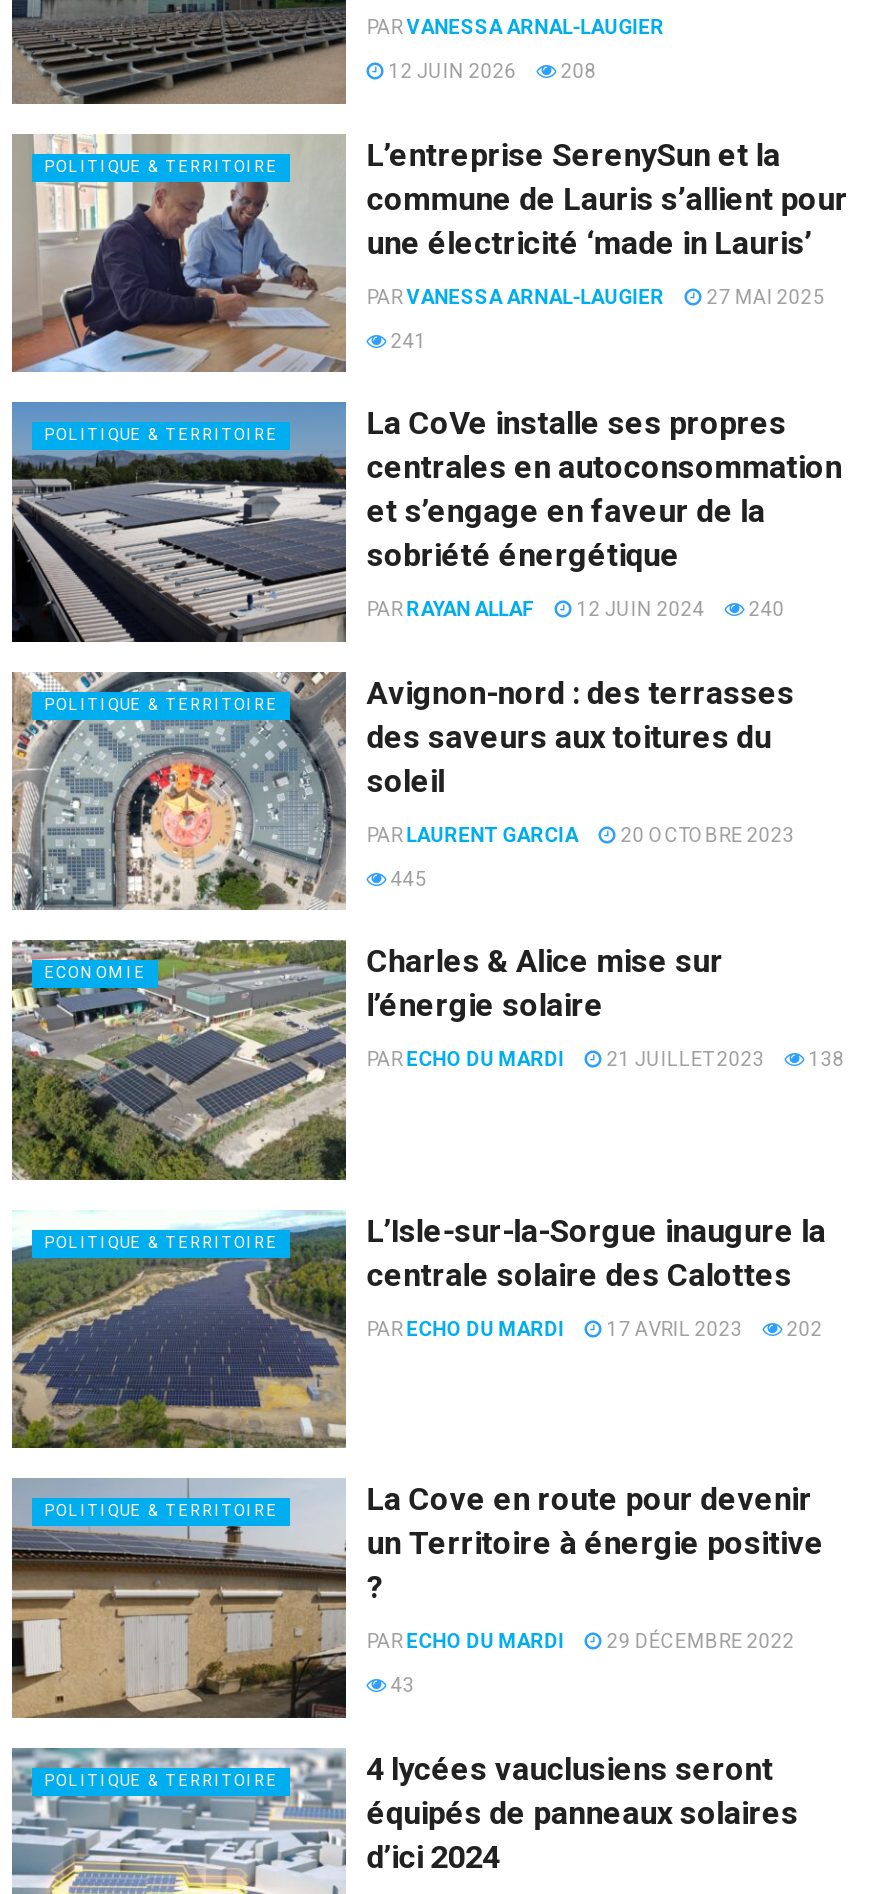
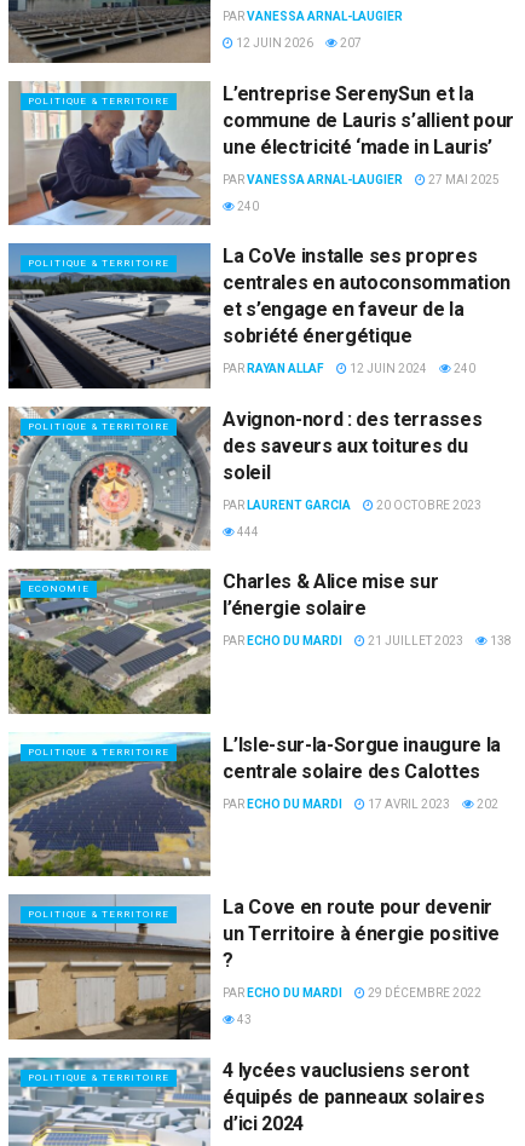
[384,60,596,82] 12 JUIN 2026 208 -> [234,36,362,50] 12 JUIN 2026 207
[386,329,426,351] 241 -> [235,199,259,212] 240
[386,867,426,889] 445 -> [235,525,259,538] 444

